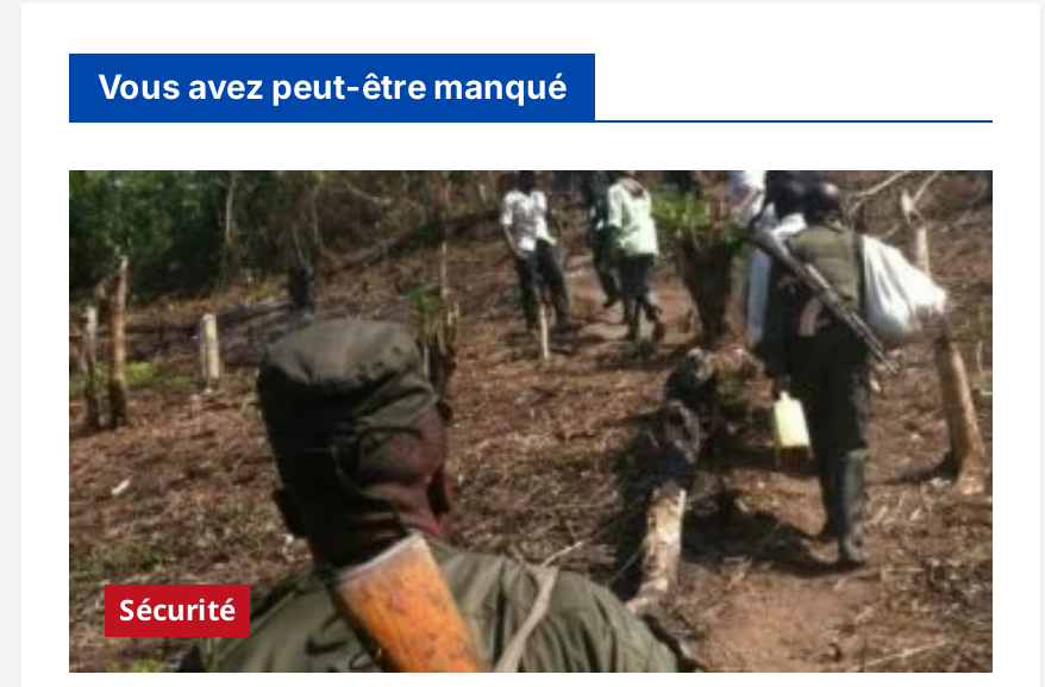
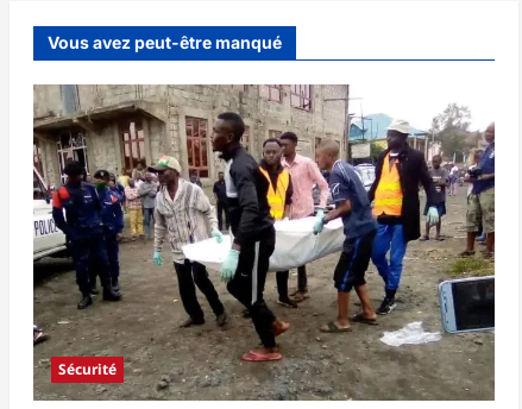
[67,167,993,676] [image] -> [33,84,495,402] [image]

